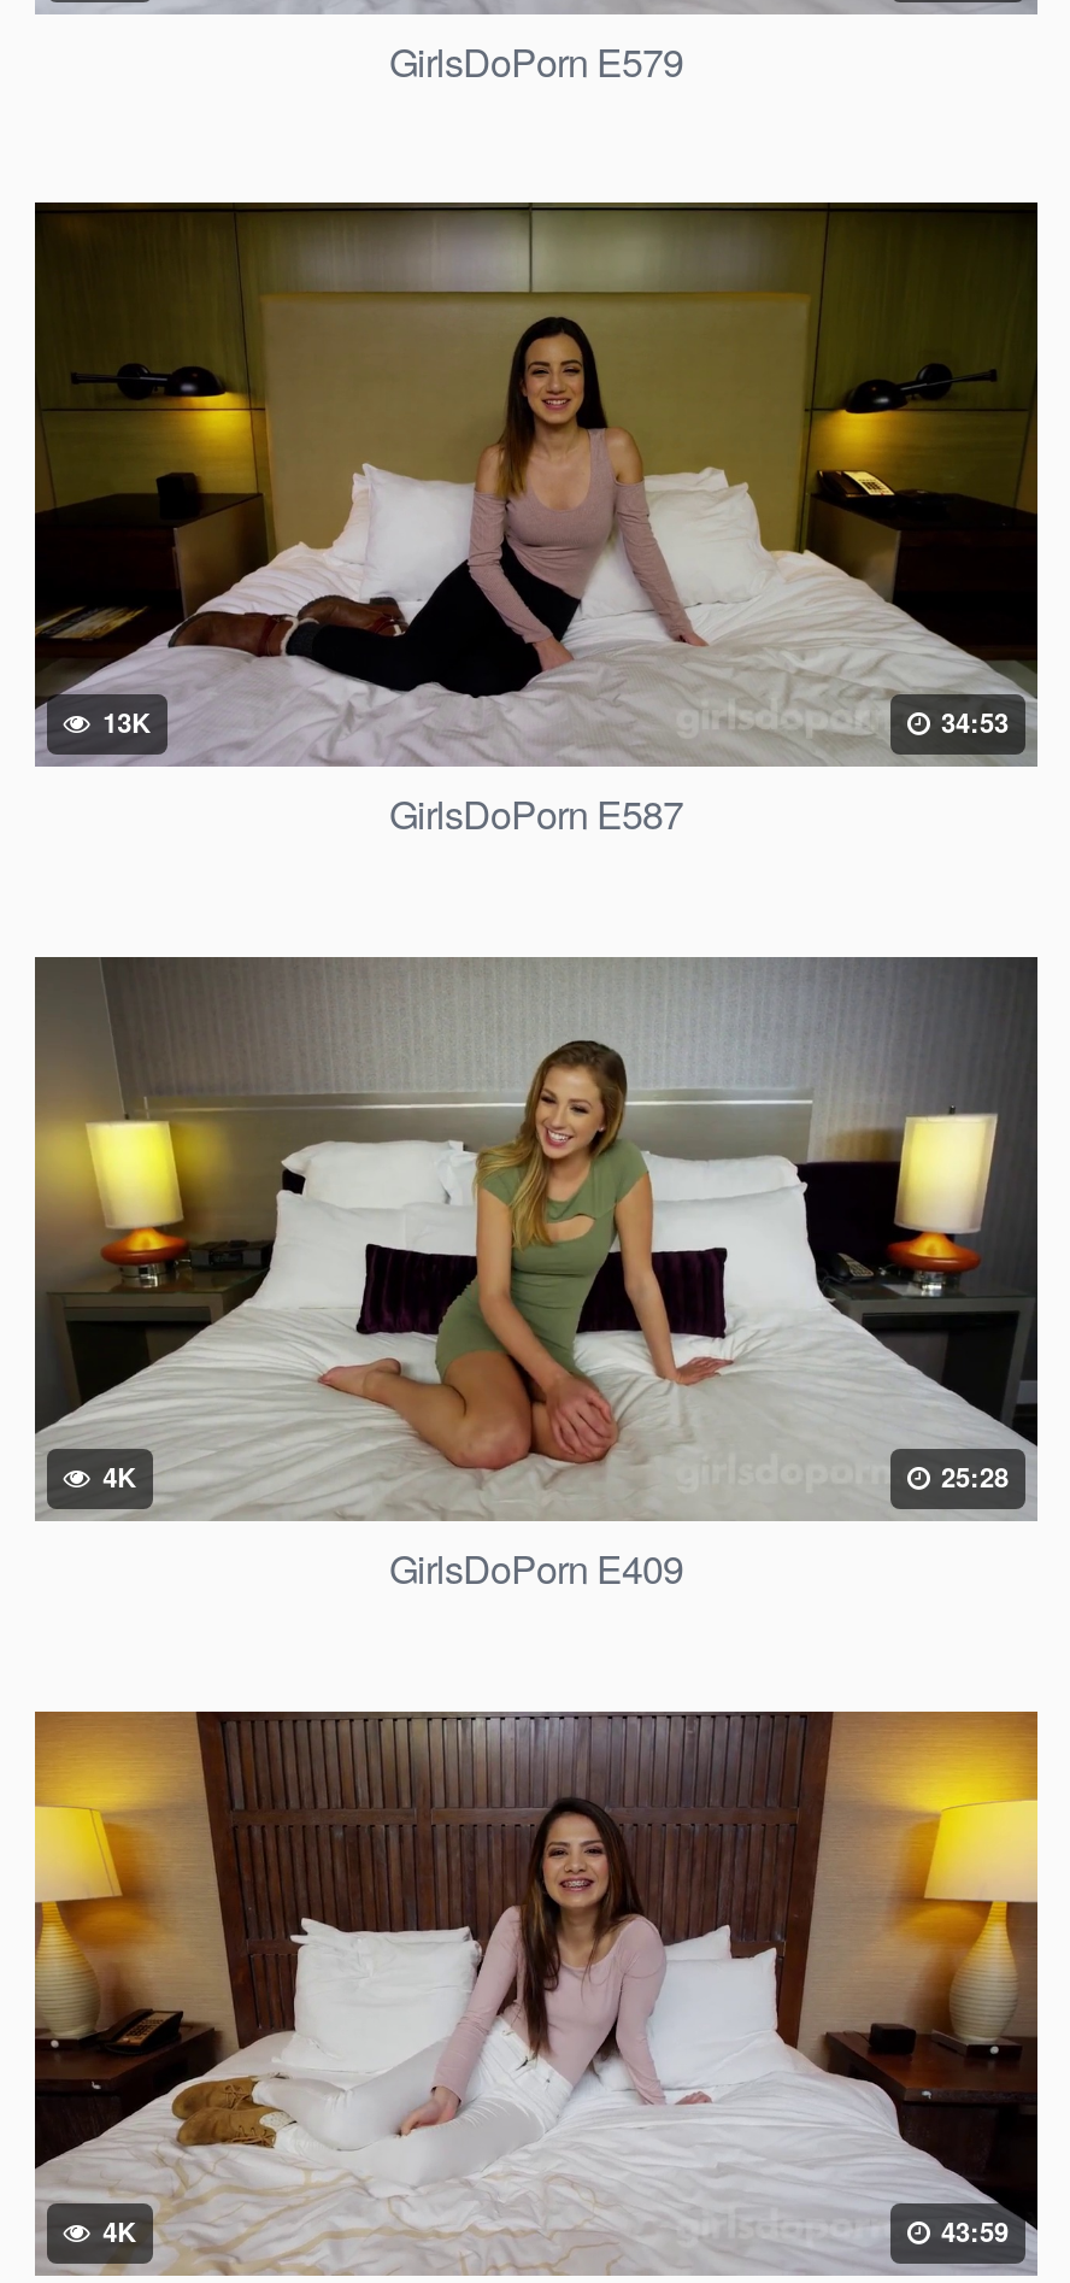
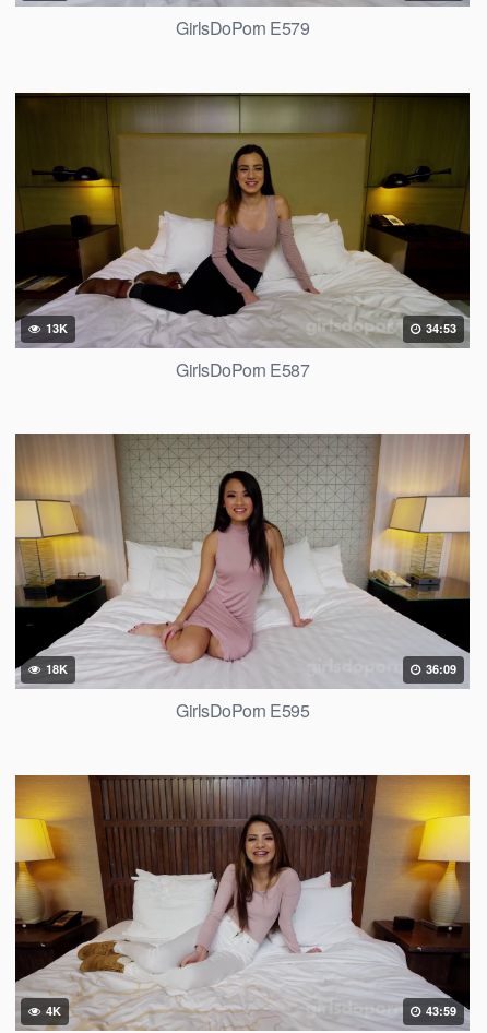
[35,957,1040,1521] [image] | 4K | 25:28 -> [15,434,471,688] [image] | 18K | 36:09
[389,1541,683,1597] GirlsDoPorn E409 -> [176,698,309,723] GirlsDoPorn E595

